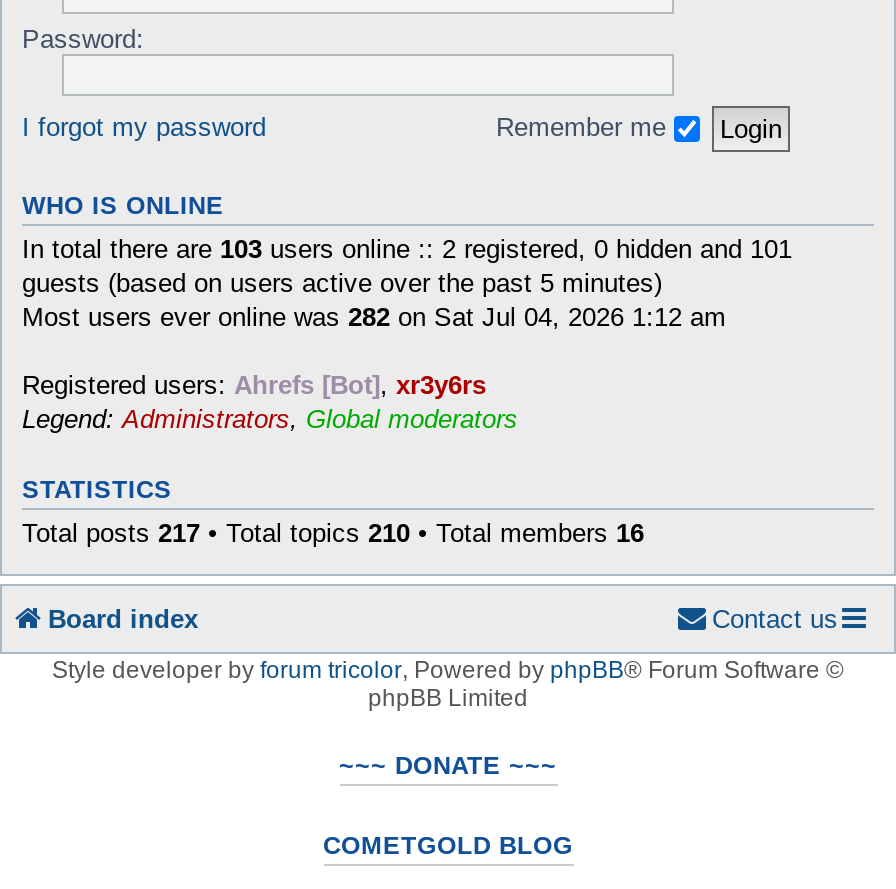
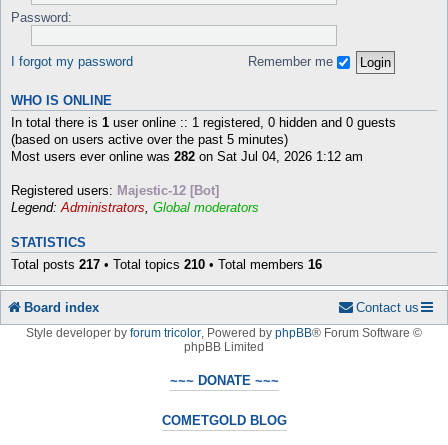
[22,234,792,298] In total there are 103 users online :: 2 registered, 0 hidden and 101 | guests (based on users active over the past 5 minutes) -> [11,115,396,147] In total there is 1 user online :: 1 registered, 0 hidden and 0 guests | (based on users active over the past 5 minutes)
[22,370,486,400] Registered users: Ahrefs [Bot], xr3y6rs -> [11,183,219,198] Registered users: Majestic-12 [Bot]

